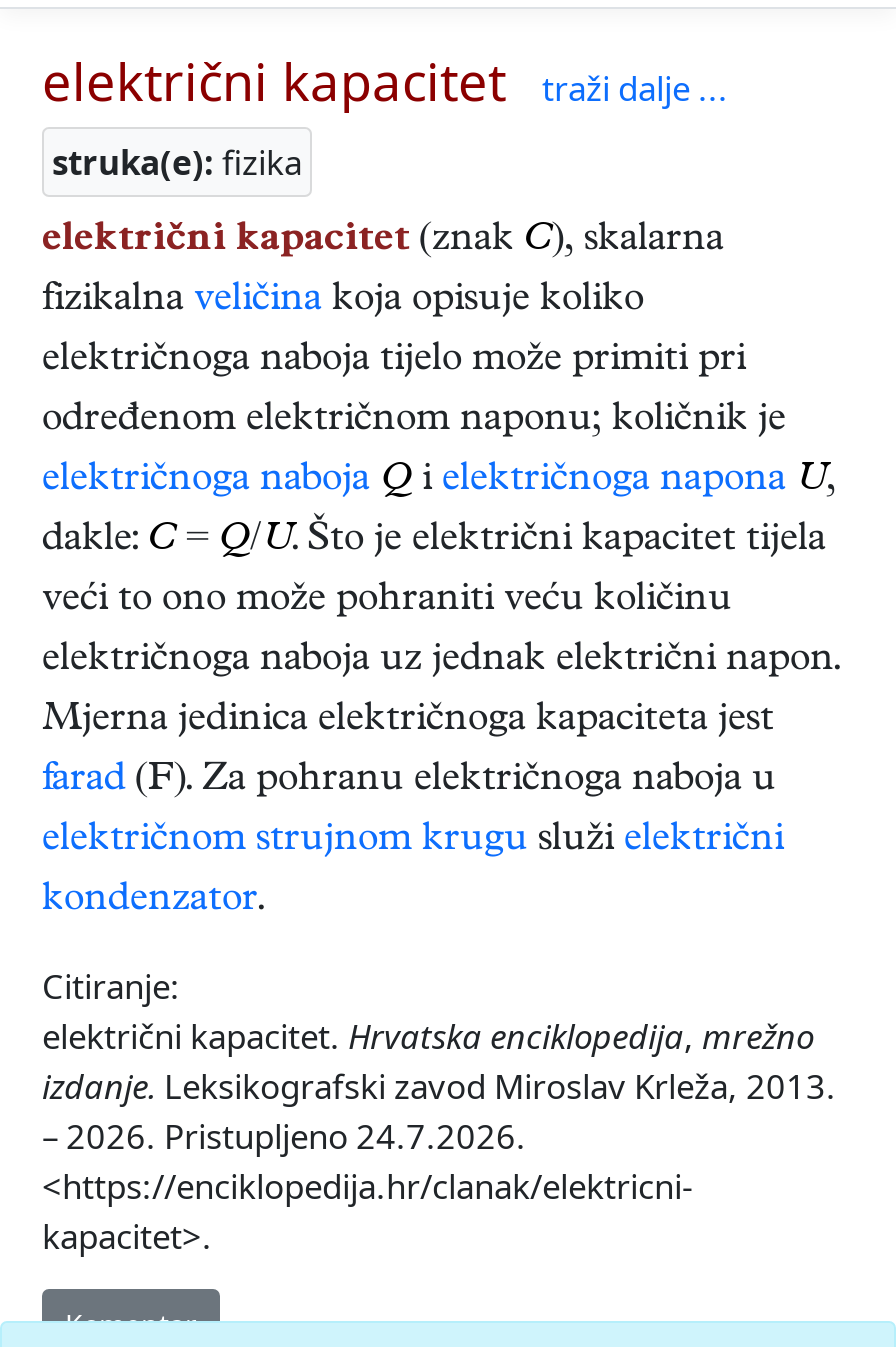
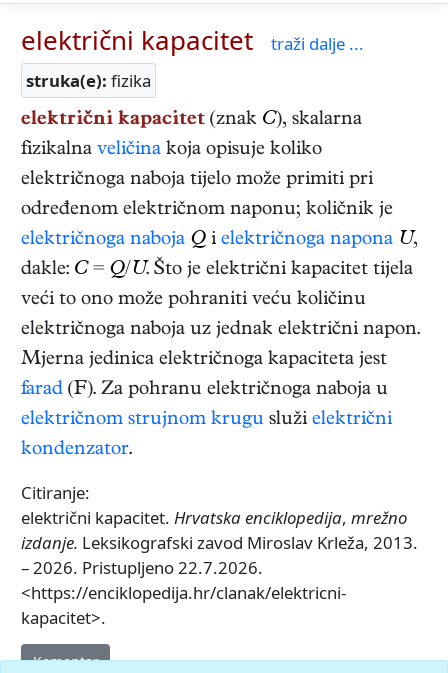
[42,1113,526,1159] – 2026. Pristupljeno 24.7.2026. -> [21,556,263,579] – 2026. Pristupljeno 22.7.2026.

